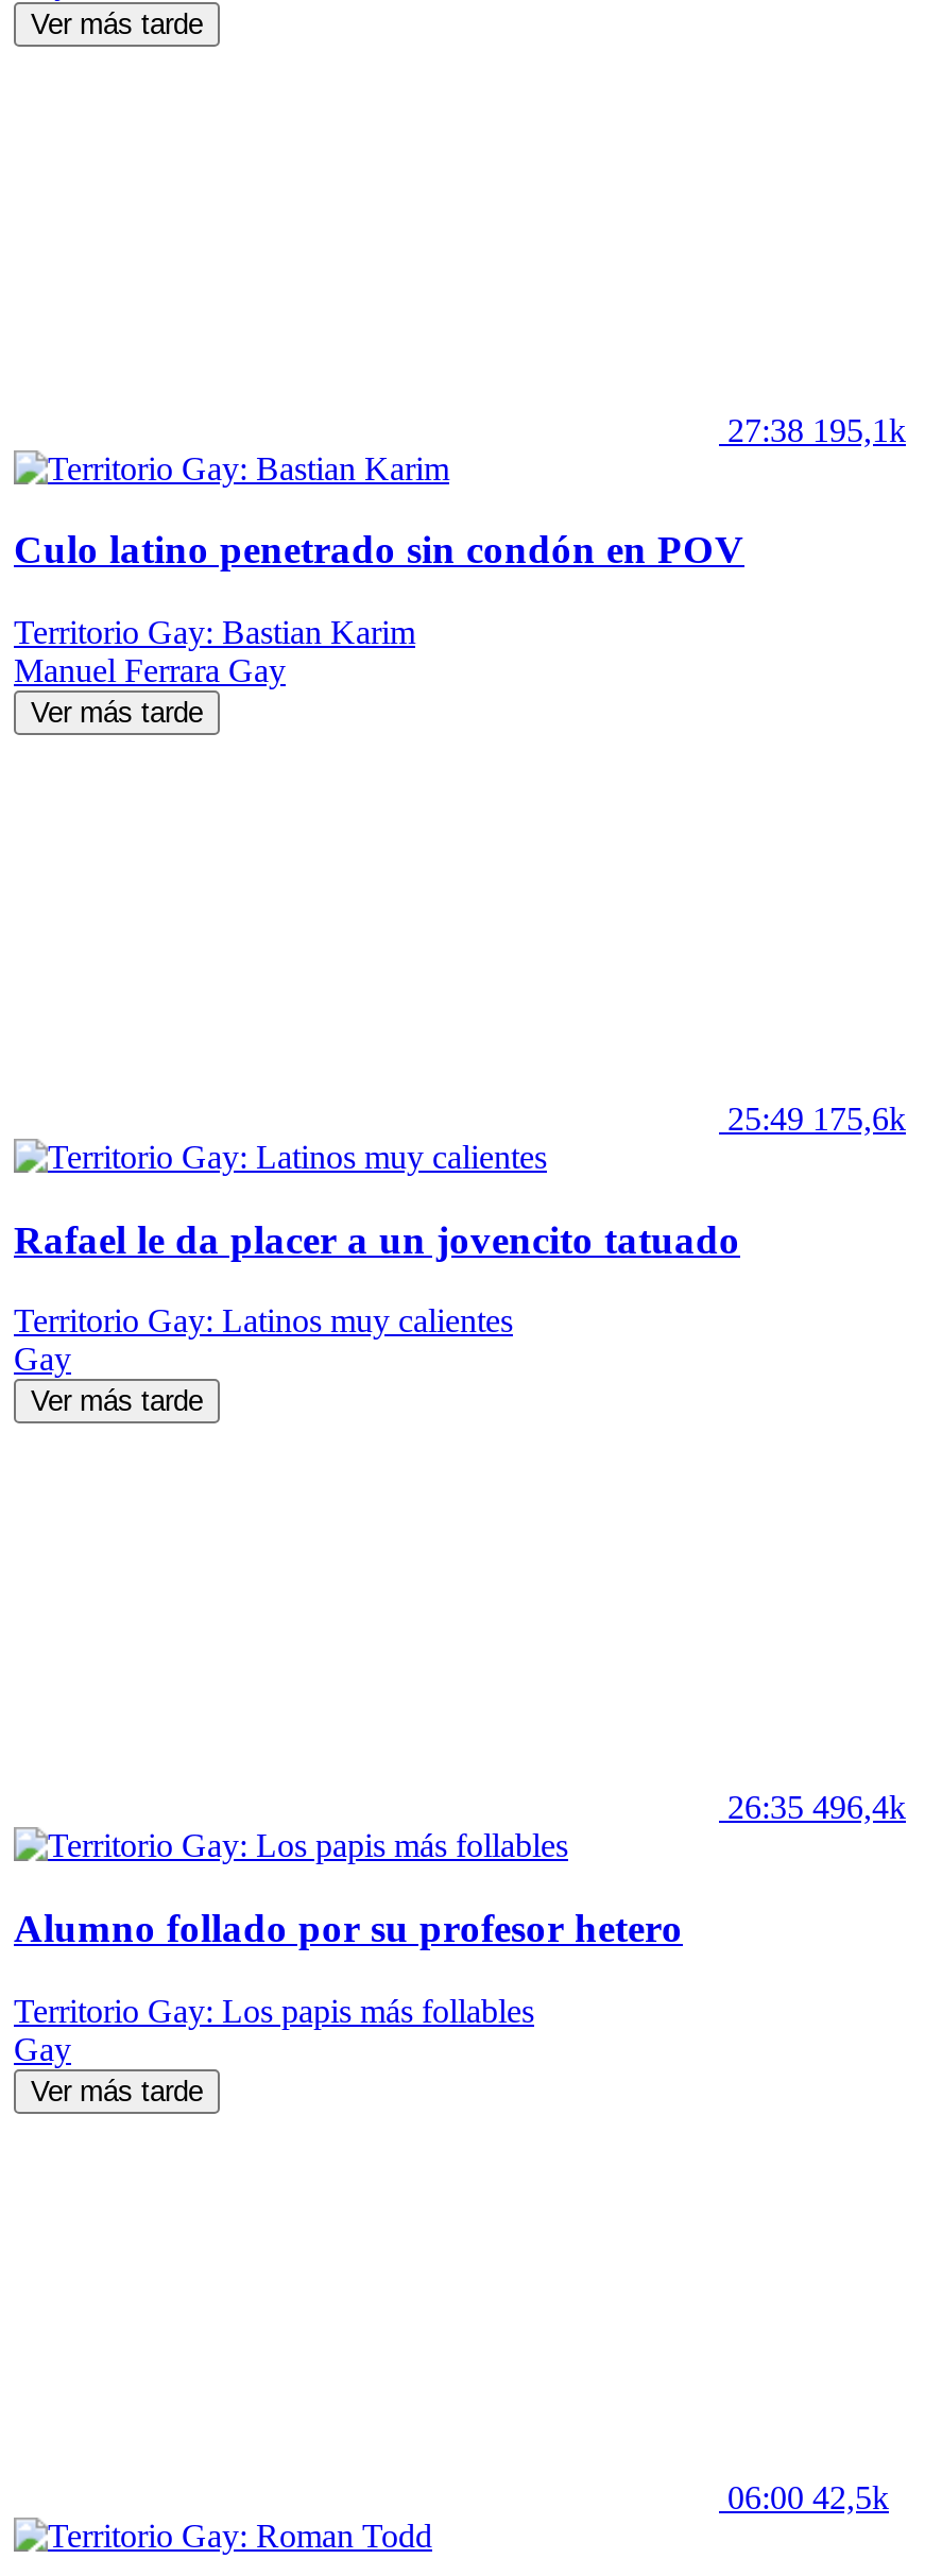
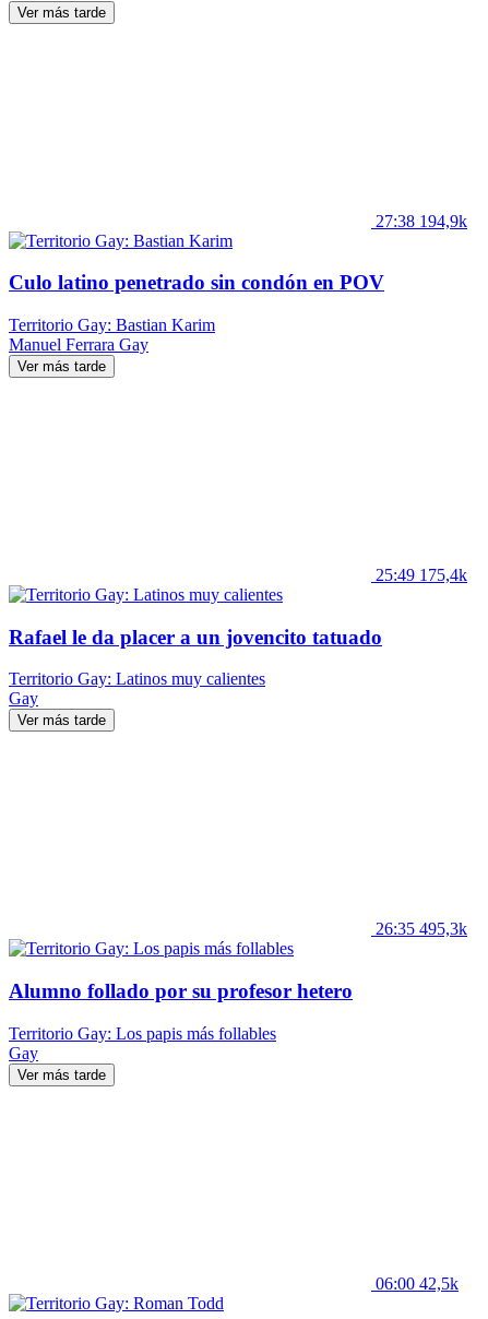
[727,411,906,447] 27:38 195,1k -> [376,211,467,230] 27:38 194,9k
[727,1100,906,1136] 25:49 175,6k -> [376,565,467,584] 25:49 175,4k
[727,1790,906,1826] 26:35 496,4k -> [376,920,467,938] 26:35 495,3k

